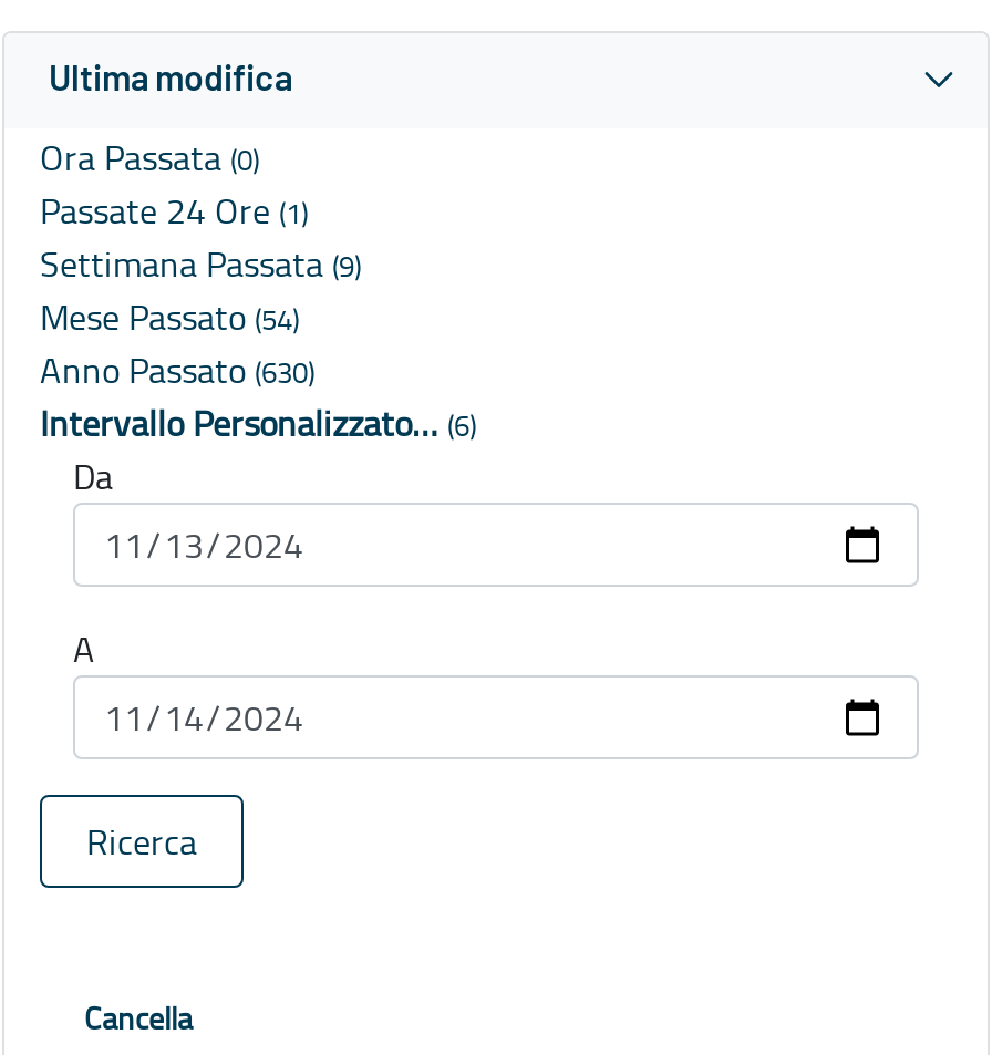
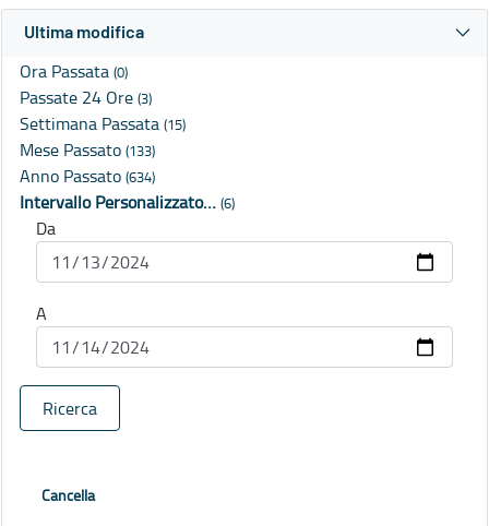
[40,187,308,235] Passate 24 Ore (1) -> [20,85,152,109] Passate 24 Ore (3)
[40,240,361,288] Settimana Passata (9) -> [20,112,186,136] Settimana Passata (15)
[40,293,299,342] Mese Passato (54) -> [20,138,155,162] Mese Passato (133)
[40,346,314,395] Anno Passato (630) -> [20,164,155,188] Anno Passato (634)

